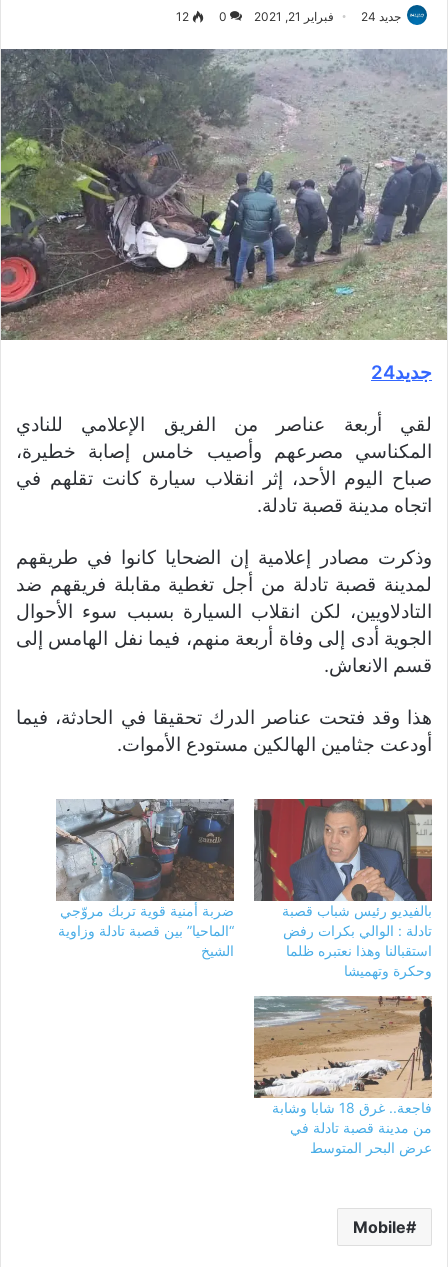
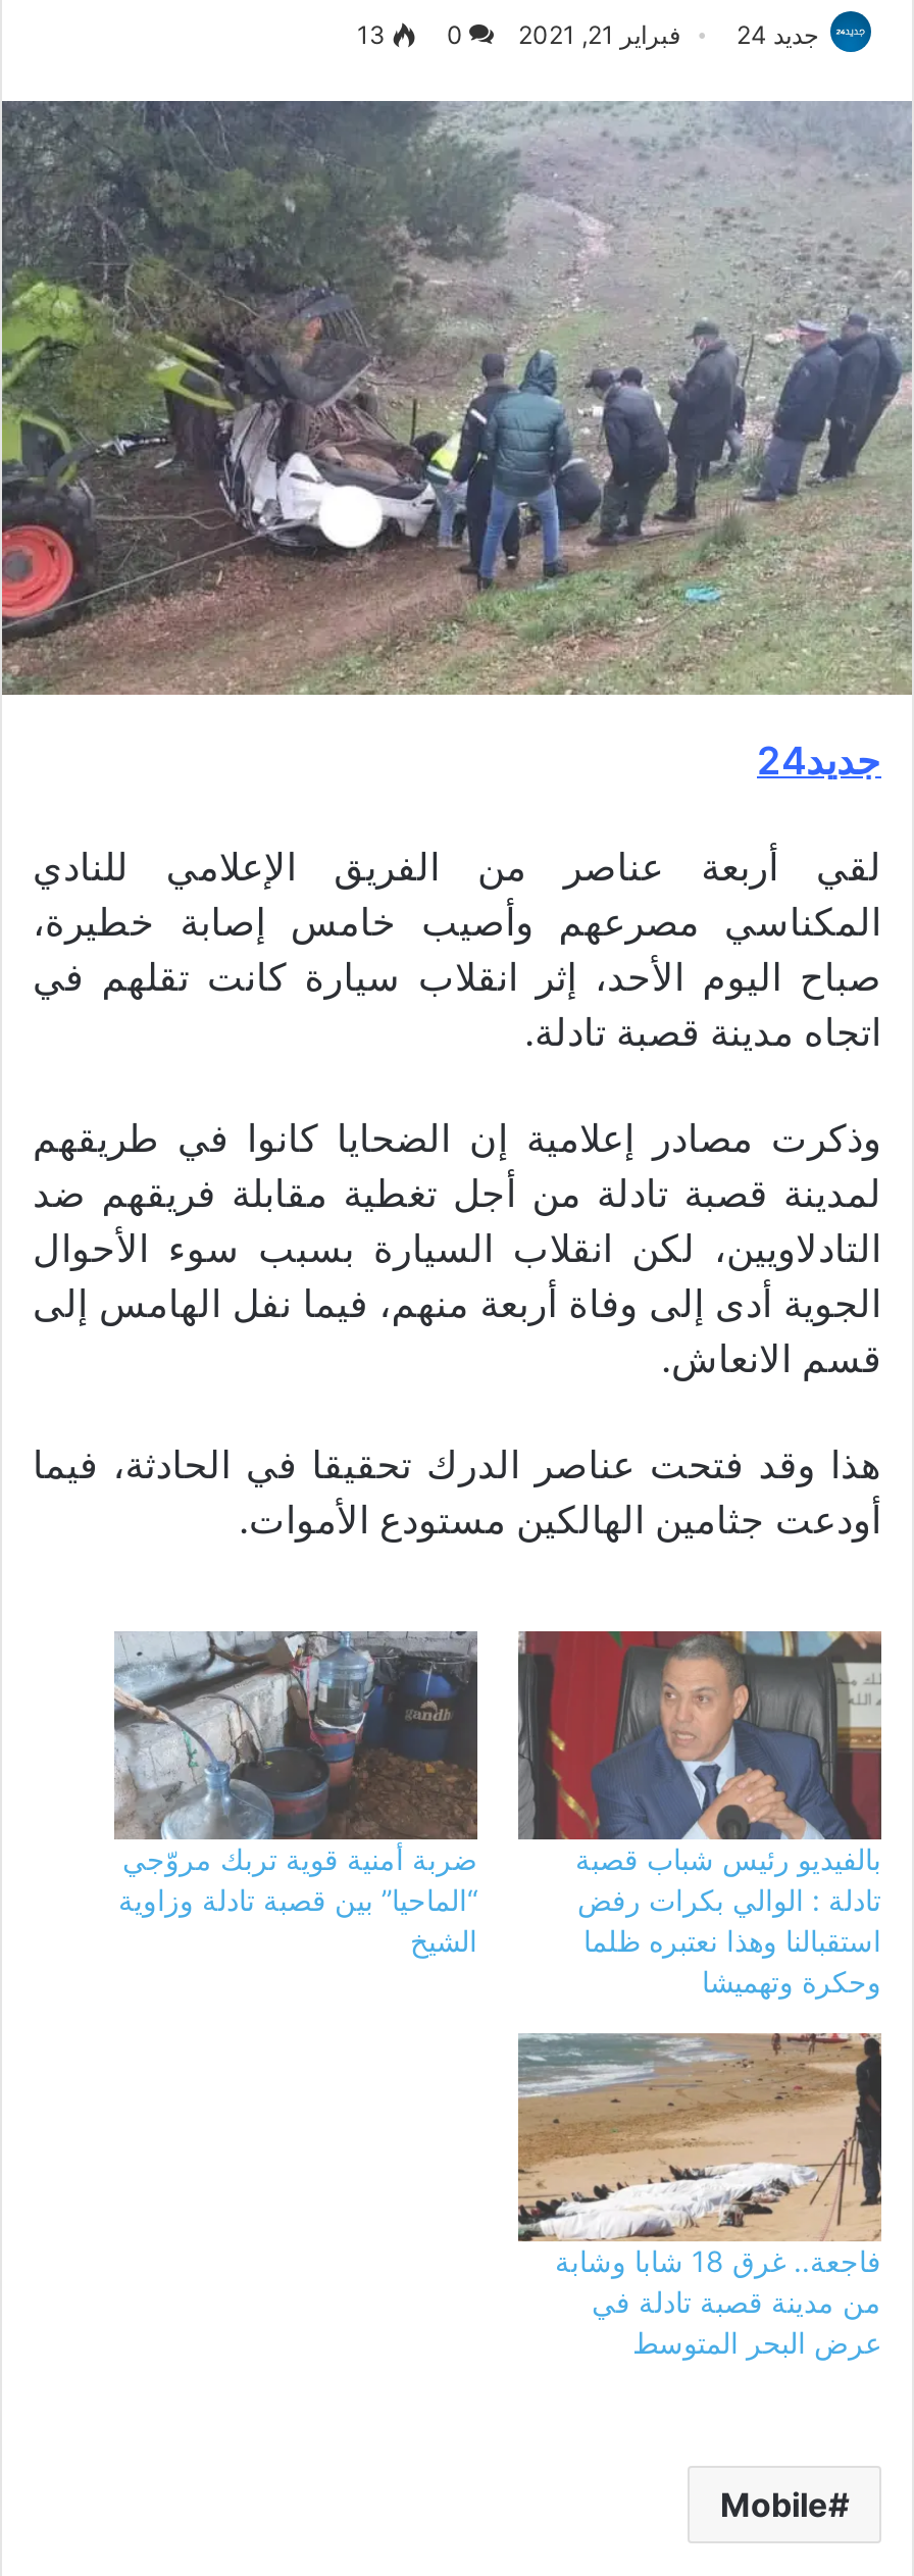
[176,9,227,24] 12 0 -> [357,19,463,50] 13 0

